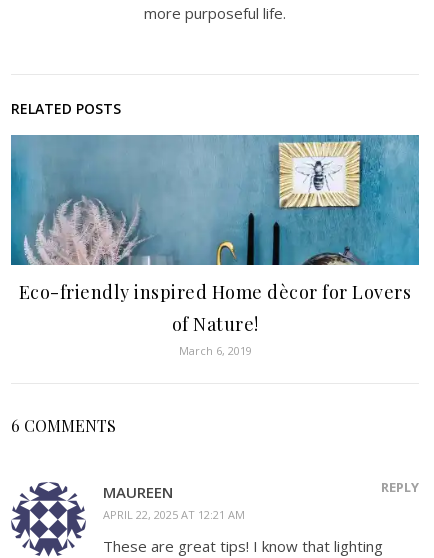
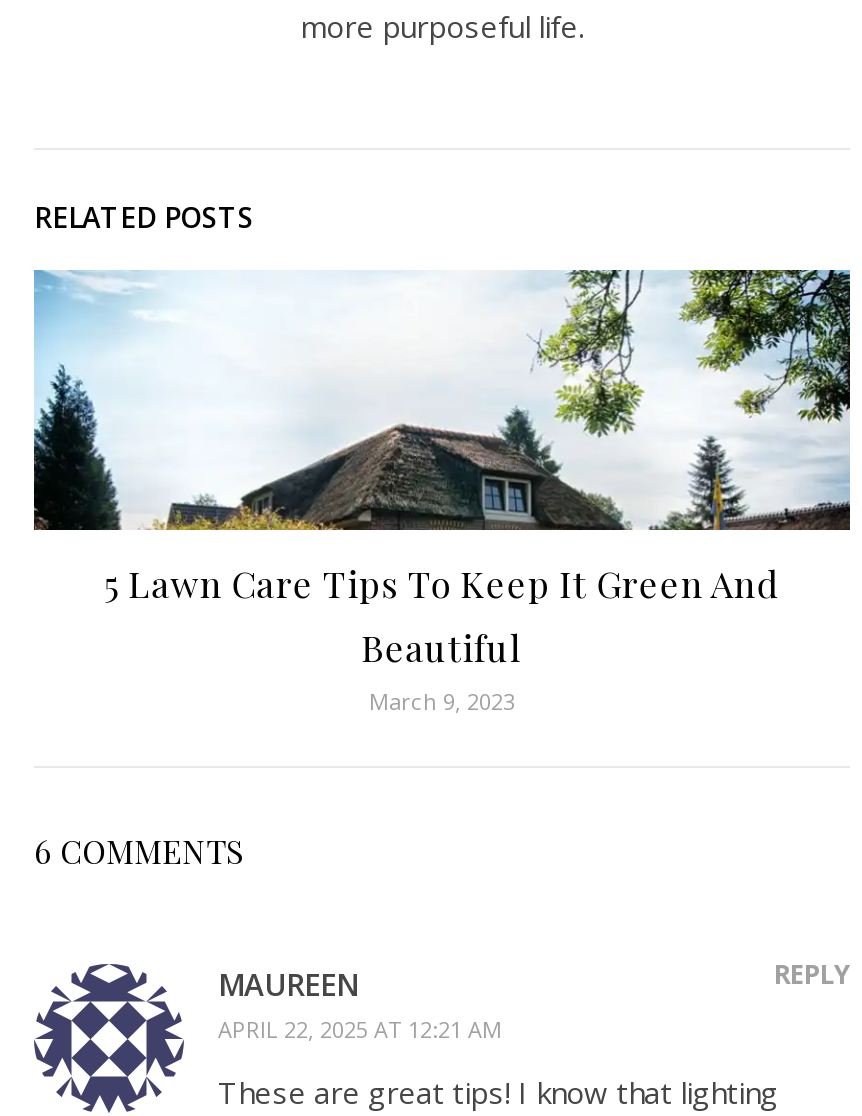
[10,134,420,357] [image] | Eco-friendly inspired Home dècor for Lovers | of Nature! | March 6, 2019 -> [32,268,852,715] [image] | 5 Lawn Care Tips To Keep It Green And | Beautiful | March 9, 2023

